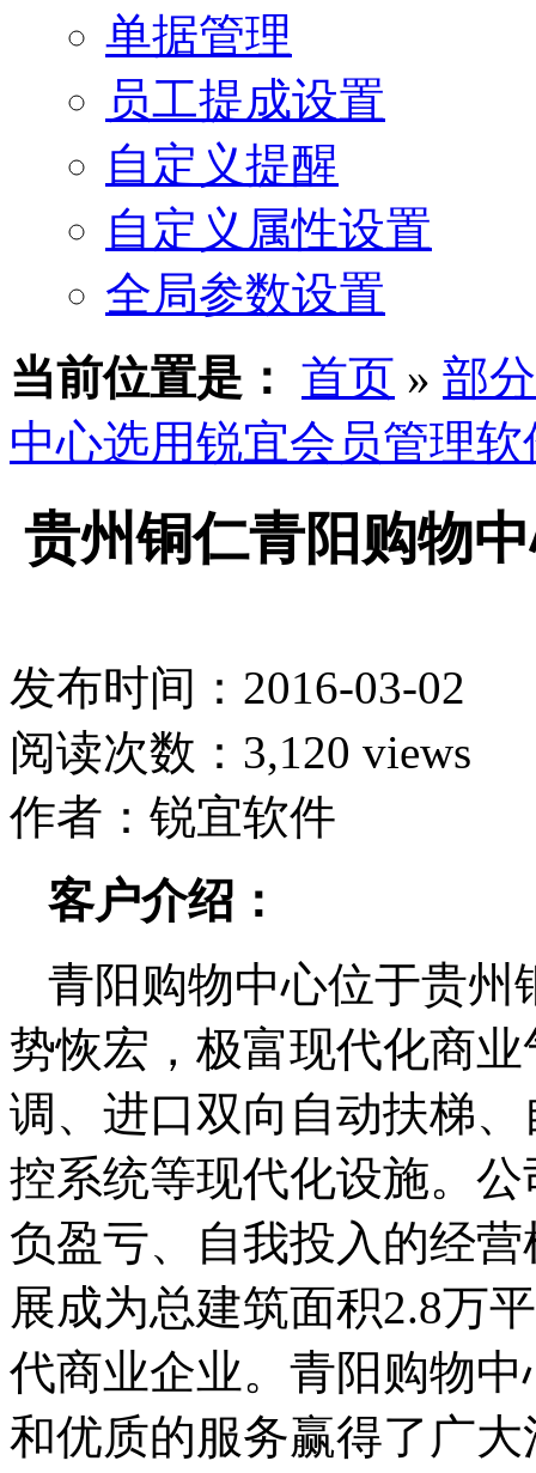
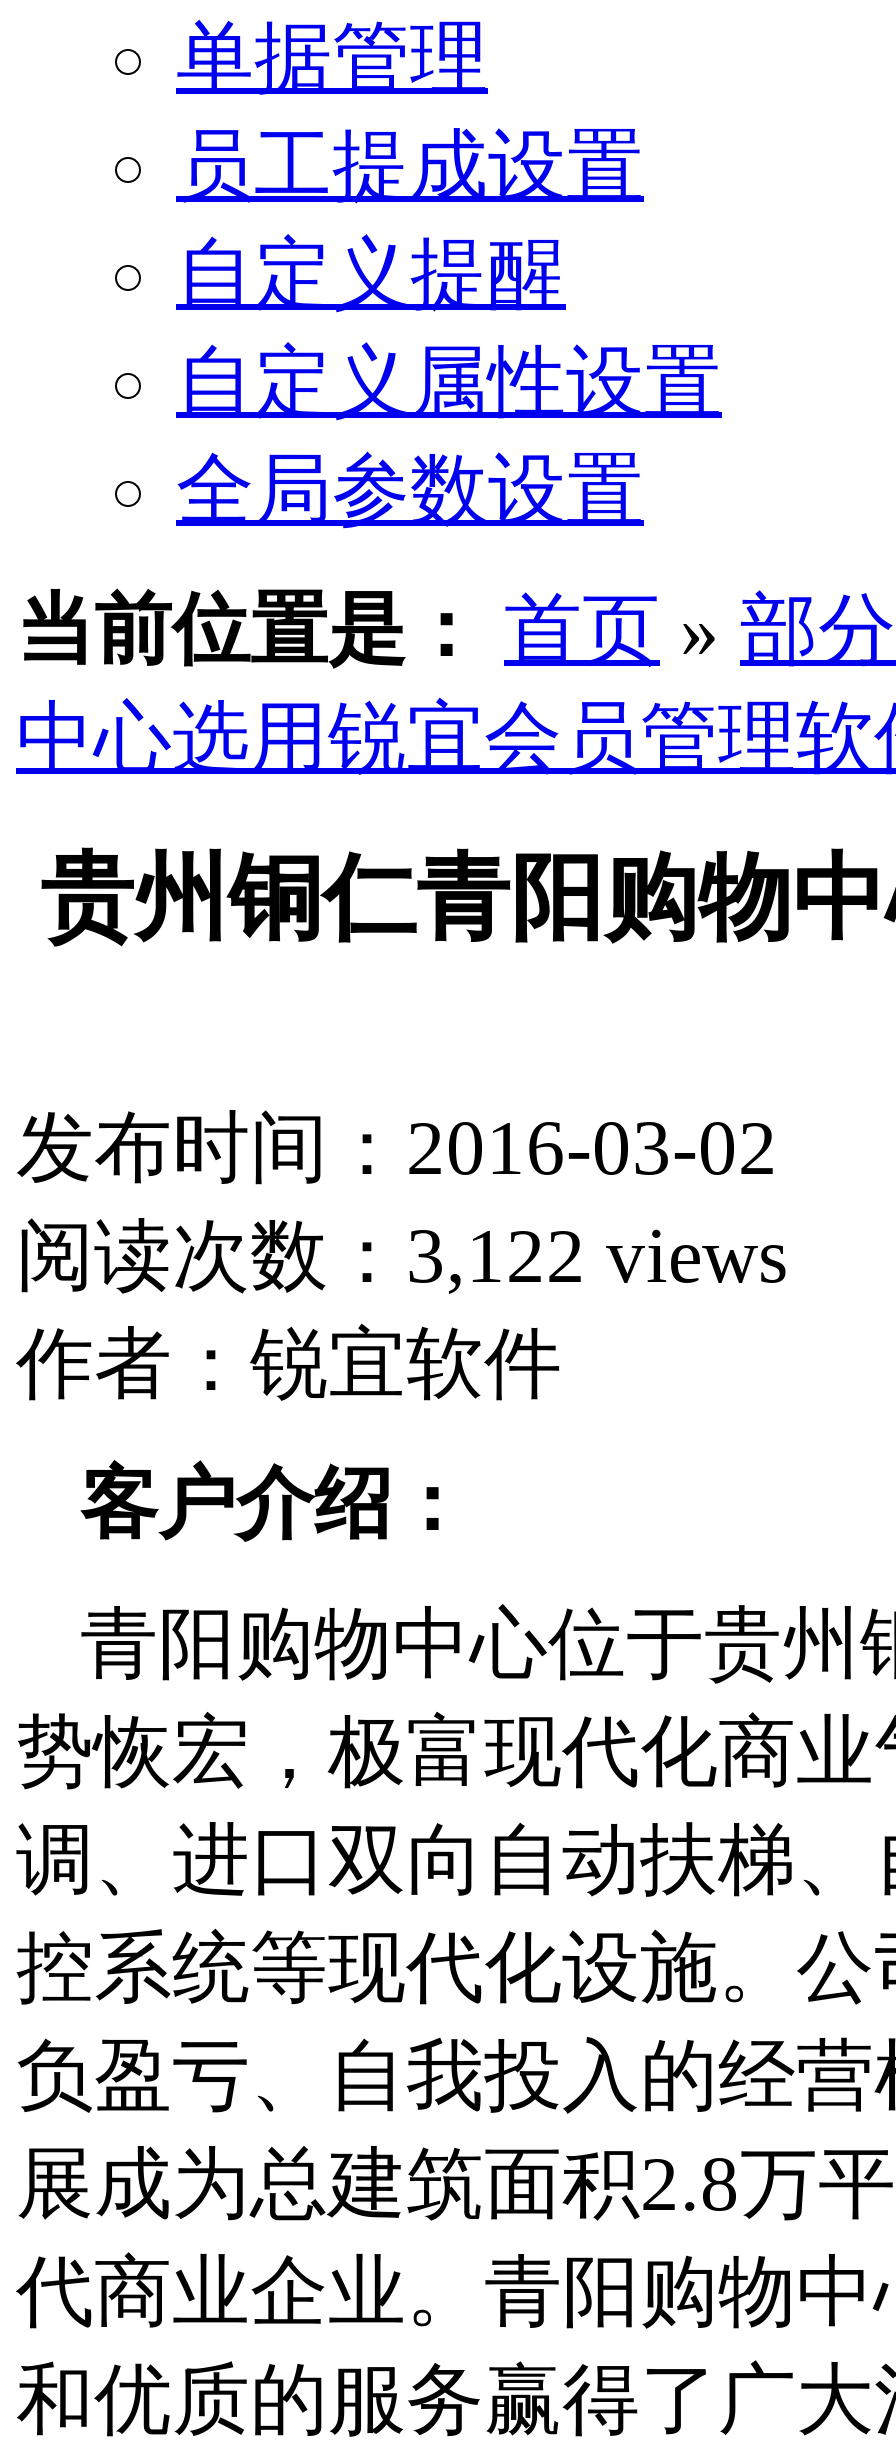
[10,726,471,778] 阅读次数：3,120 views -> [16,1212,788,1298] 阅读次数：3,122 views

